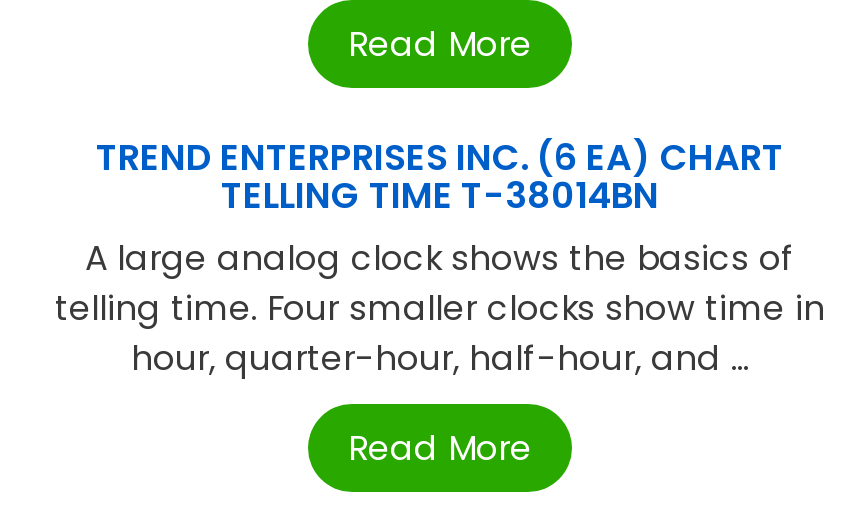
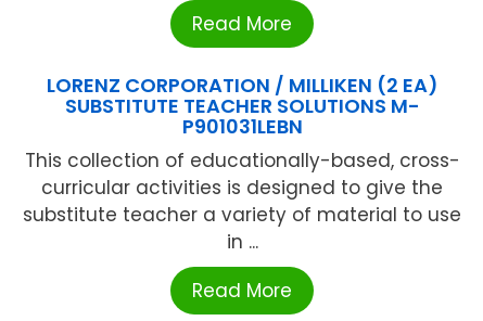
[55,132,825,382] TREND ENTERPRISES INC. (6 EA) CHART | TELLING TIME T-38014BN | A large analog clock shows the basics of | telling time. Four smaller clocks show time in | hour, quarter-hour, half-hour, and ... -> [23,72,461,255] LORENZ CORPORATION / MILLIKEN (2 EA) | SUBSTITUTE TEACHER SOLUTIONS M- | P901031LEBN | This collection of educationally-based, cross- | curricular activities is designed to give the | substitute teacher a variety of material to use | in ...

